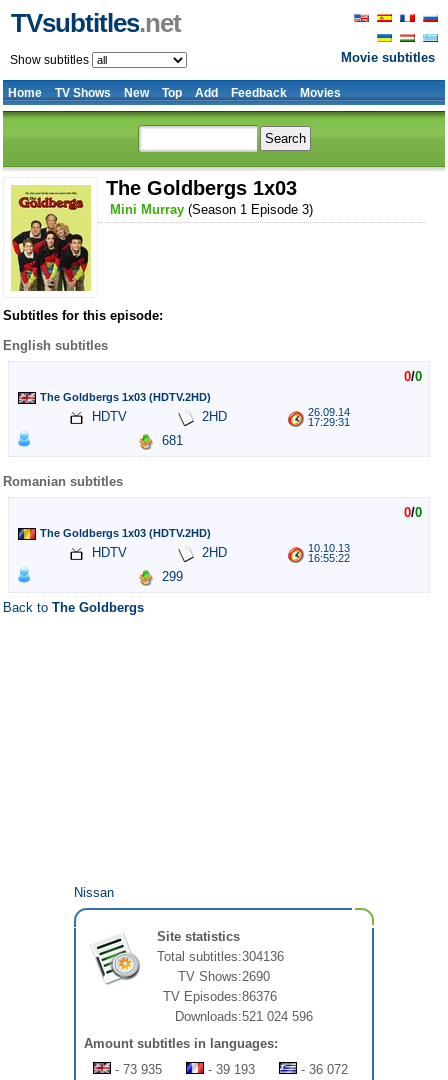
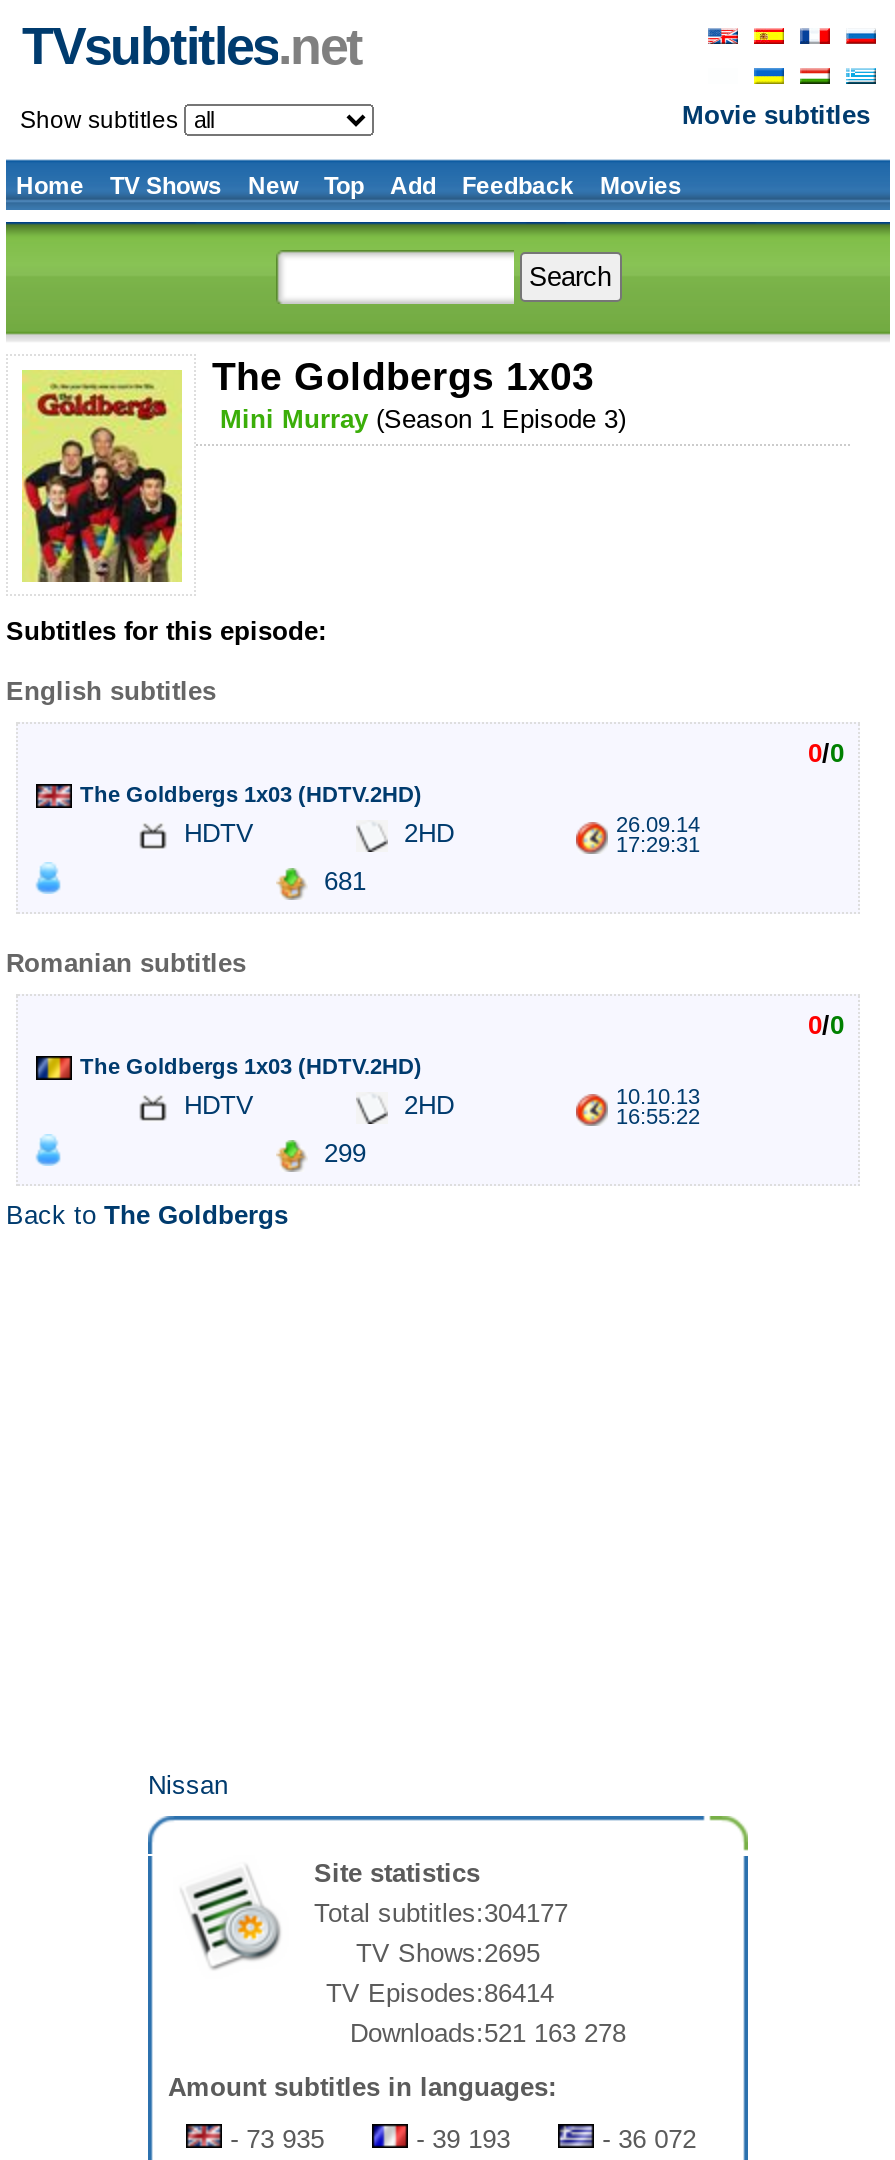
[157,949,284,964] Total subtitles:304136 -> [314,1898,568,1928] Total subtitles:304177
[178,969,270,984] TV Shows:2690 -> [356,1938,540,1968] TV Shows:2695
[163,989,277,1004] TV Episodes:86376 -> [326,1978,554,2008] TV Episodes:86414
[175,1009,313,1024] Downloads:521 024 596 -> [350,2018,626,2048] Downloads:521 163 278

